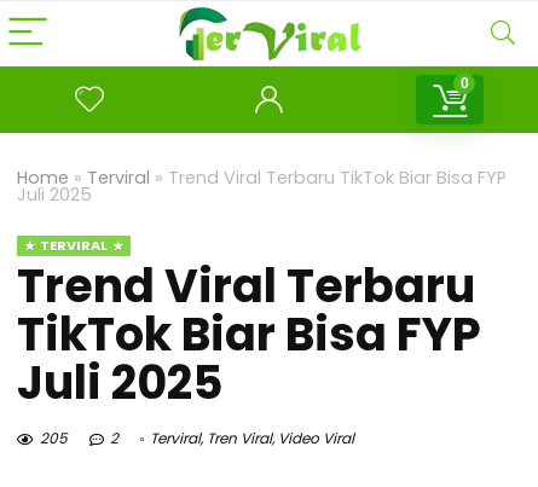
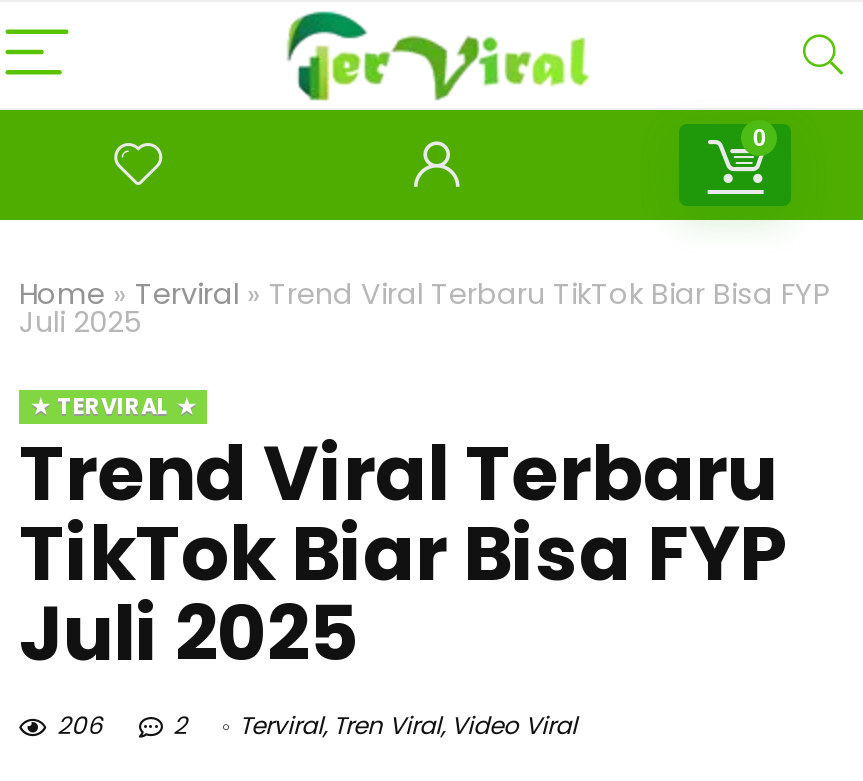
[40,428,68,448] 205 -> [57,708,103,742] 206

